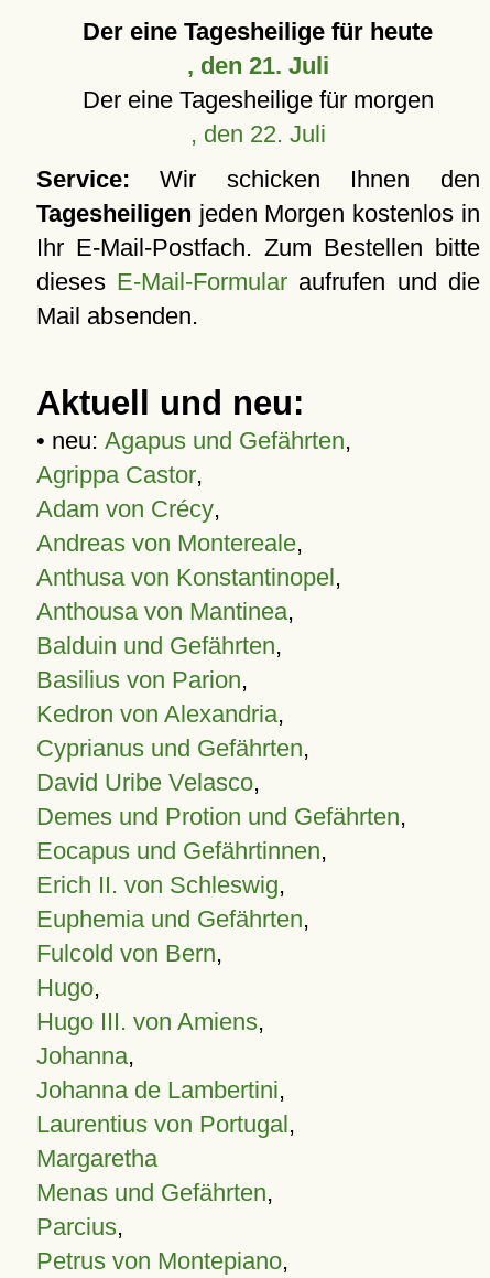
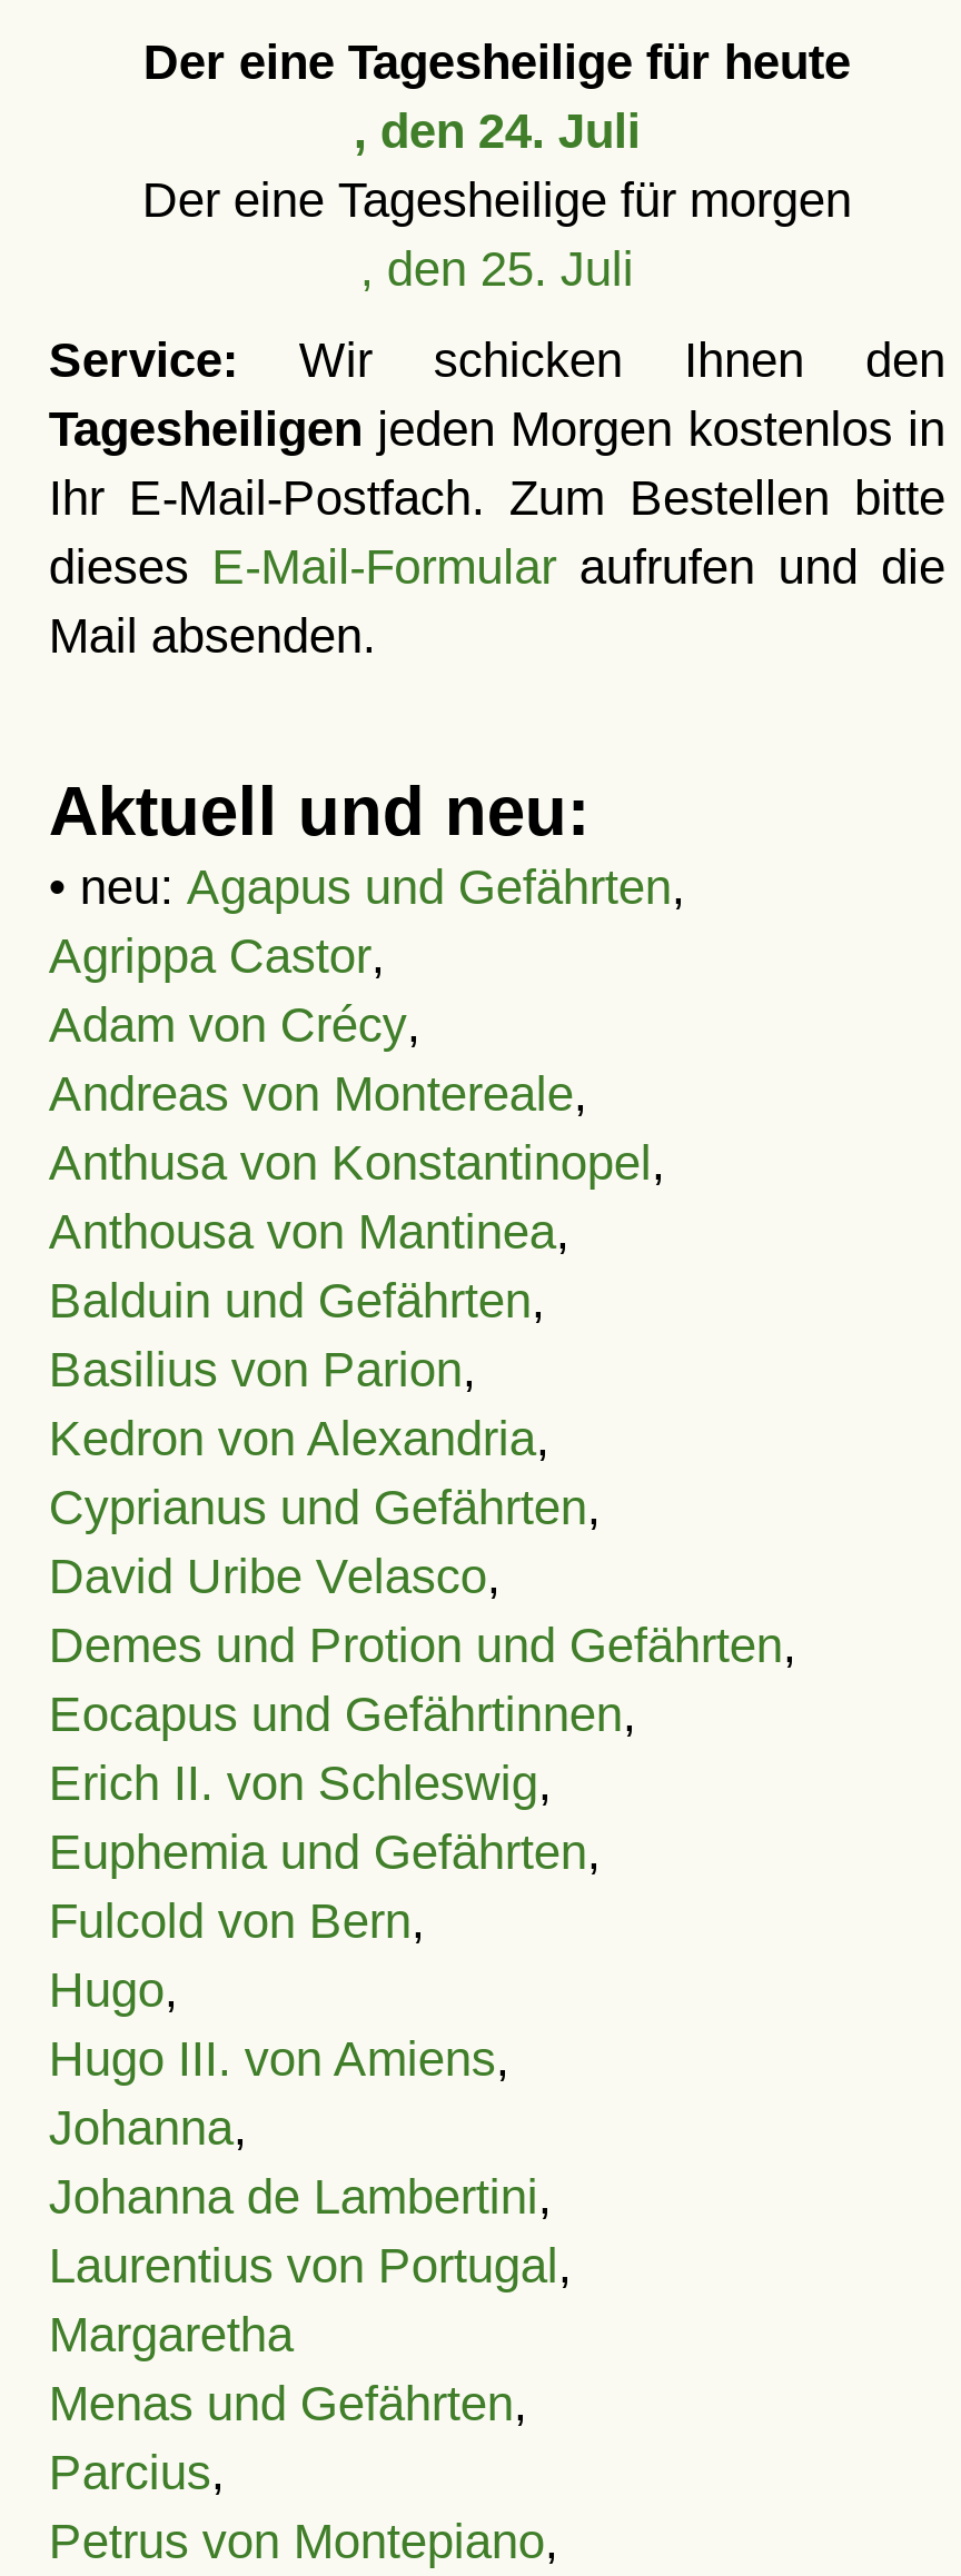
[187,52,329,79] , den 21. Juli -> [353,103,640,159] , den 24. Juli
[190,120,326,148] , den 22. Juli -> [360,241,634,297] , den 25. Juli

